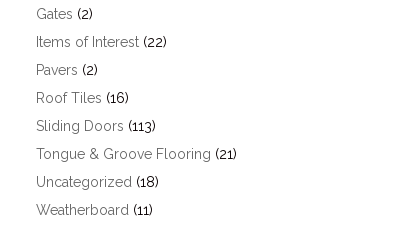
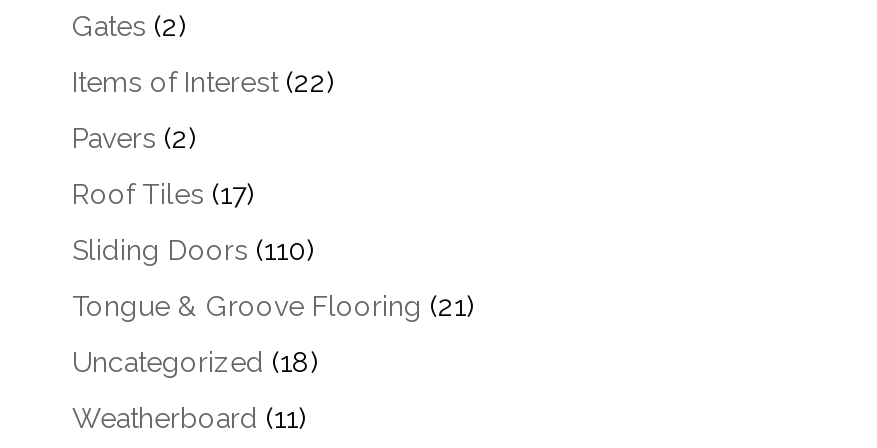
[36,90,129,106] Roof Tiles (16) -> [72,178,254,210] Roof Tiles (17)
[36,118,156,134] Sliding Doors (113) -> [72,234,314,266] Sliding Doors (110)

